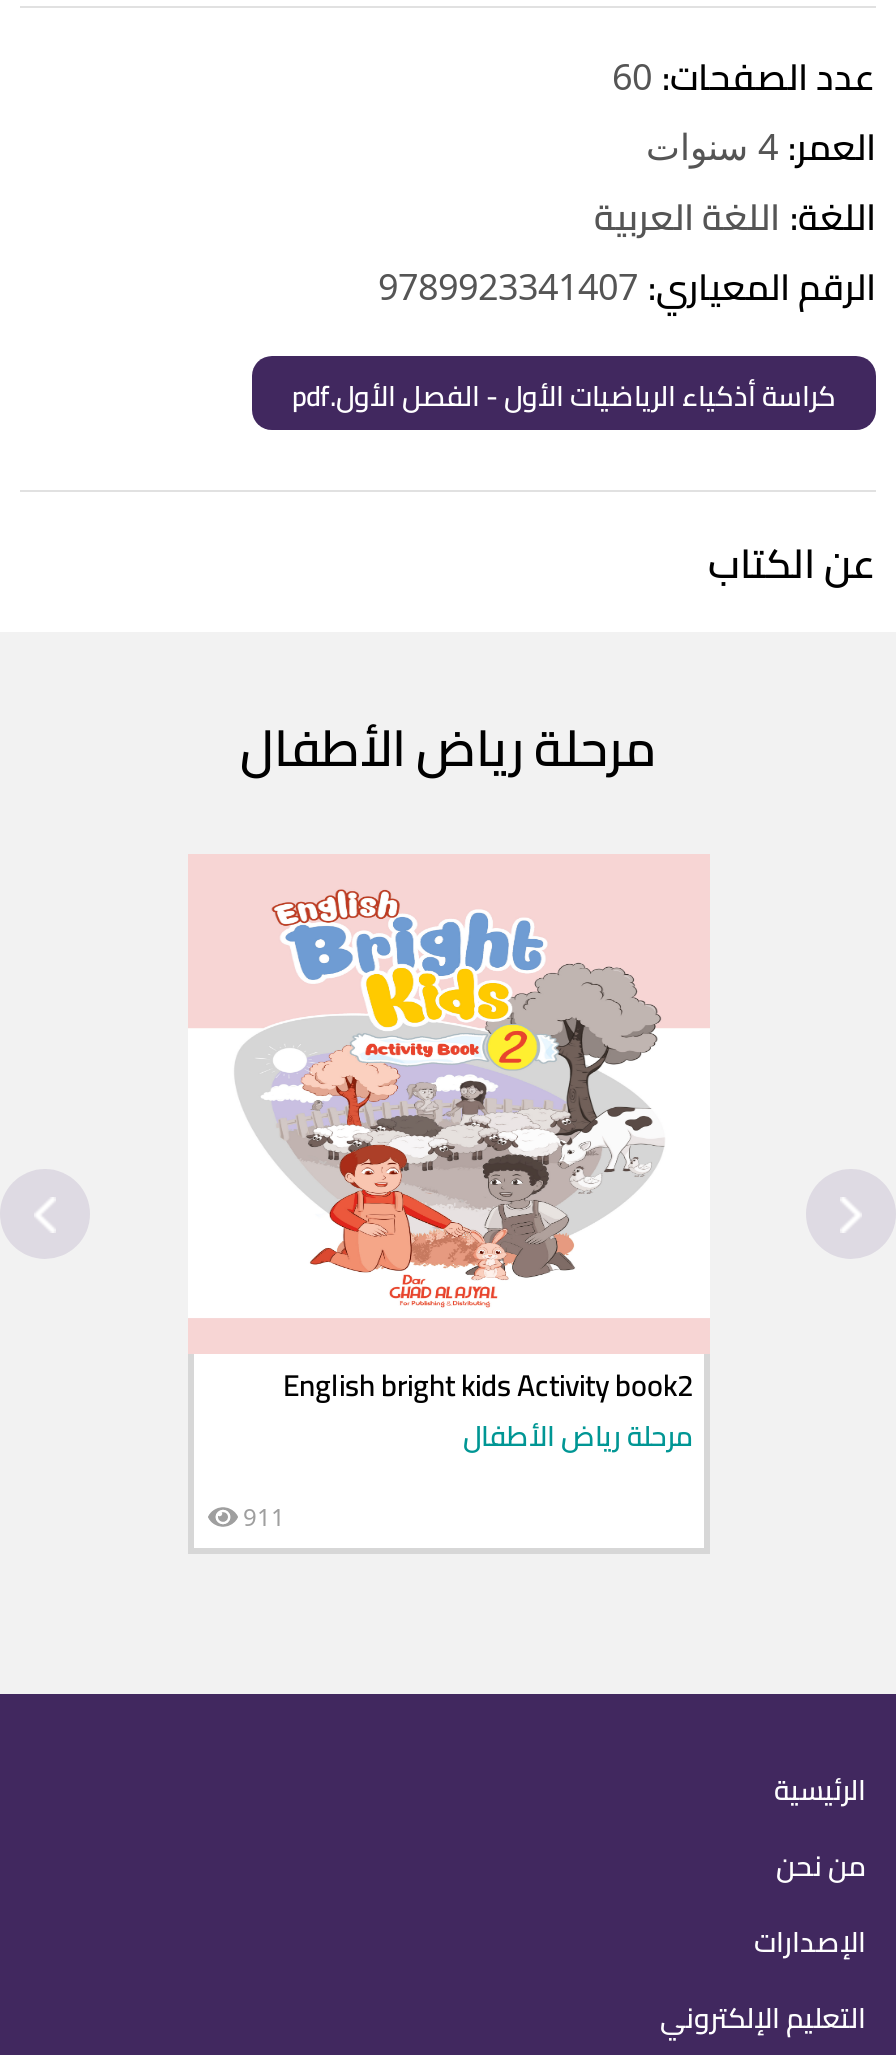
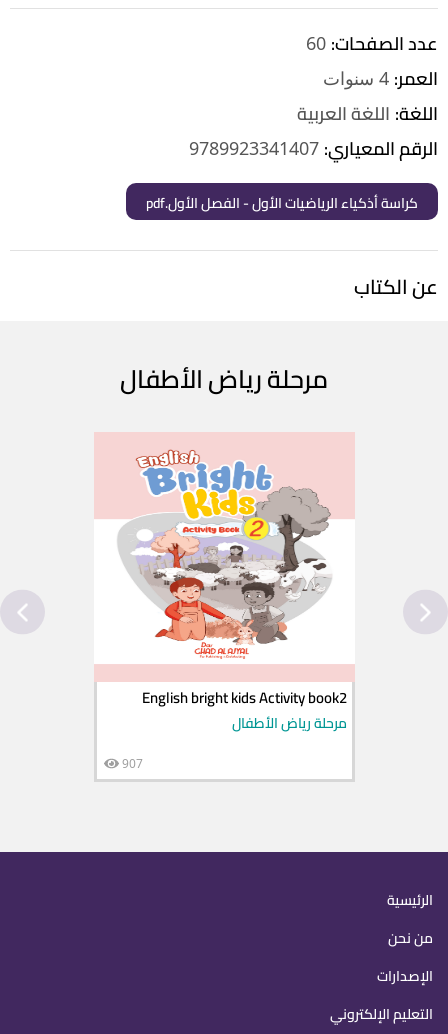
[243,1500,285,1534] 911 -> [121,755,142,772] 907

